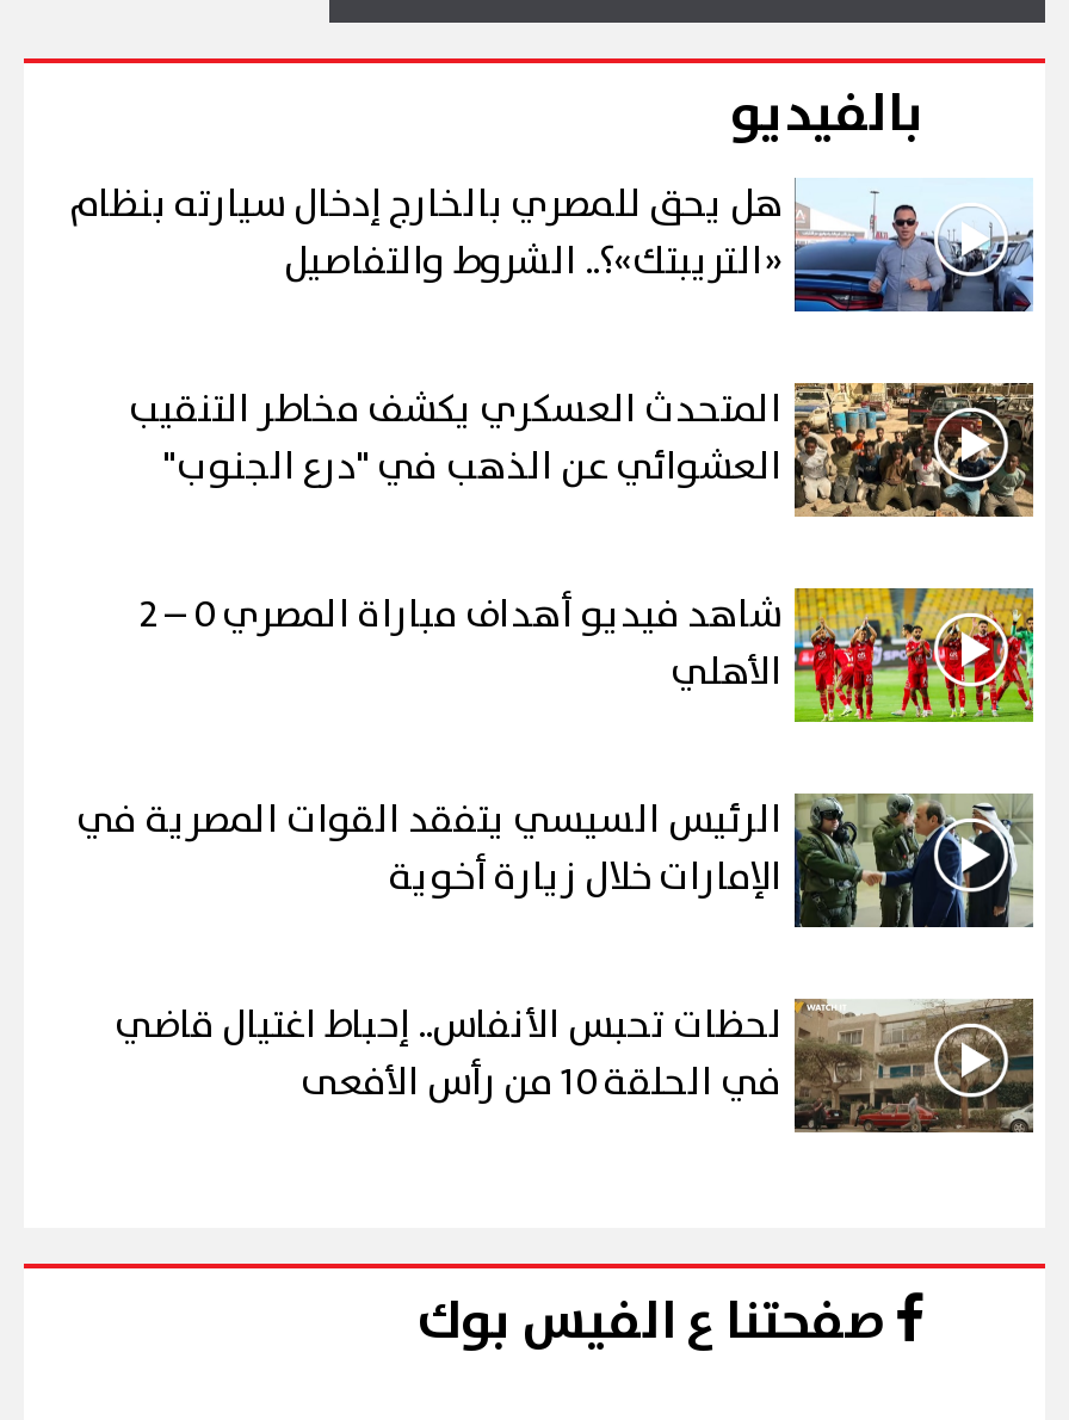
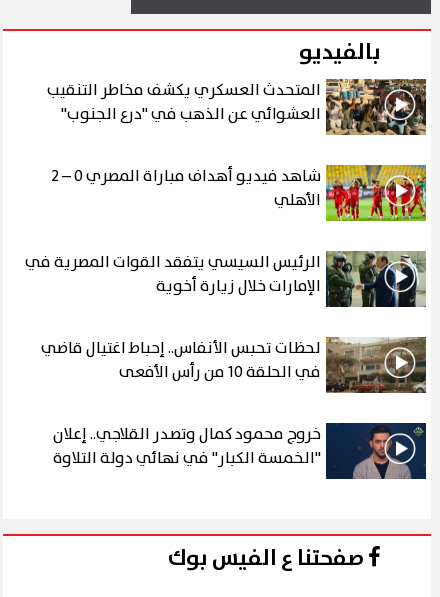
[69,175,1036,314] [image] | هل يحق للمصري بالخارج إدخال سيارته بنظام | «التريبتك»؟.. الشروط والتفاصيل -> none
moved [76,378,1038,1056] -> [25,77,428,361]: [image] | المتحدث العسكري يكشف مخاطر التنقيب | العشوائي عن الذهب في "درع الجنوب" | الأهلي | الرئيس السيسي يتفقد القوات المصرية في | الإمارات خلال زيارة أخوية | لحظات تحبس الأنفاس.. إحباط اغتيال قاضي
moved [792,996,1038,1135] -> [325,336,428,394]: [image]
none -> [53,422,427,480] [image] | خروج محمود كمال وتصدر القلاجي.. إعلان | "الخمسة الكبار" في نهائي دولة التلاوة

